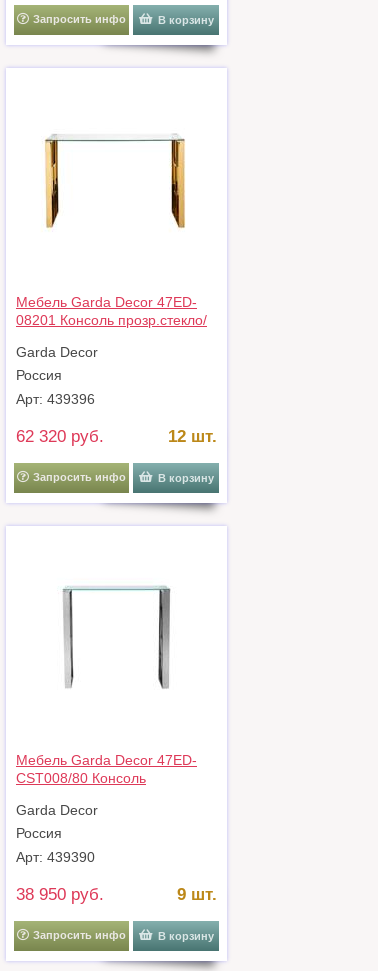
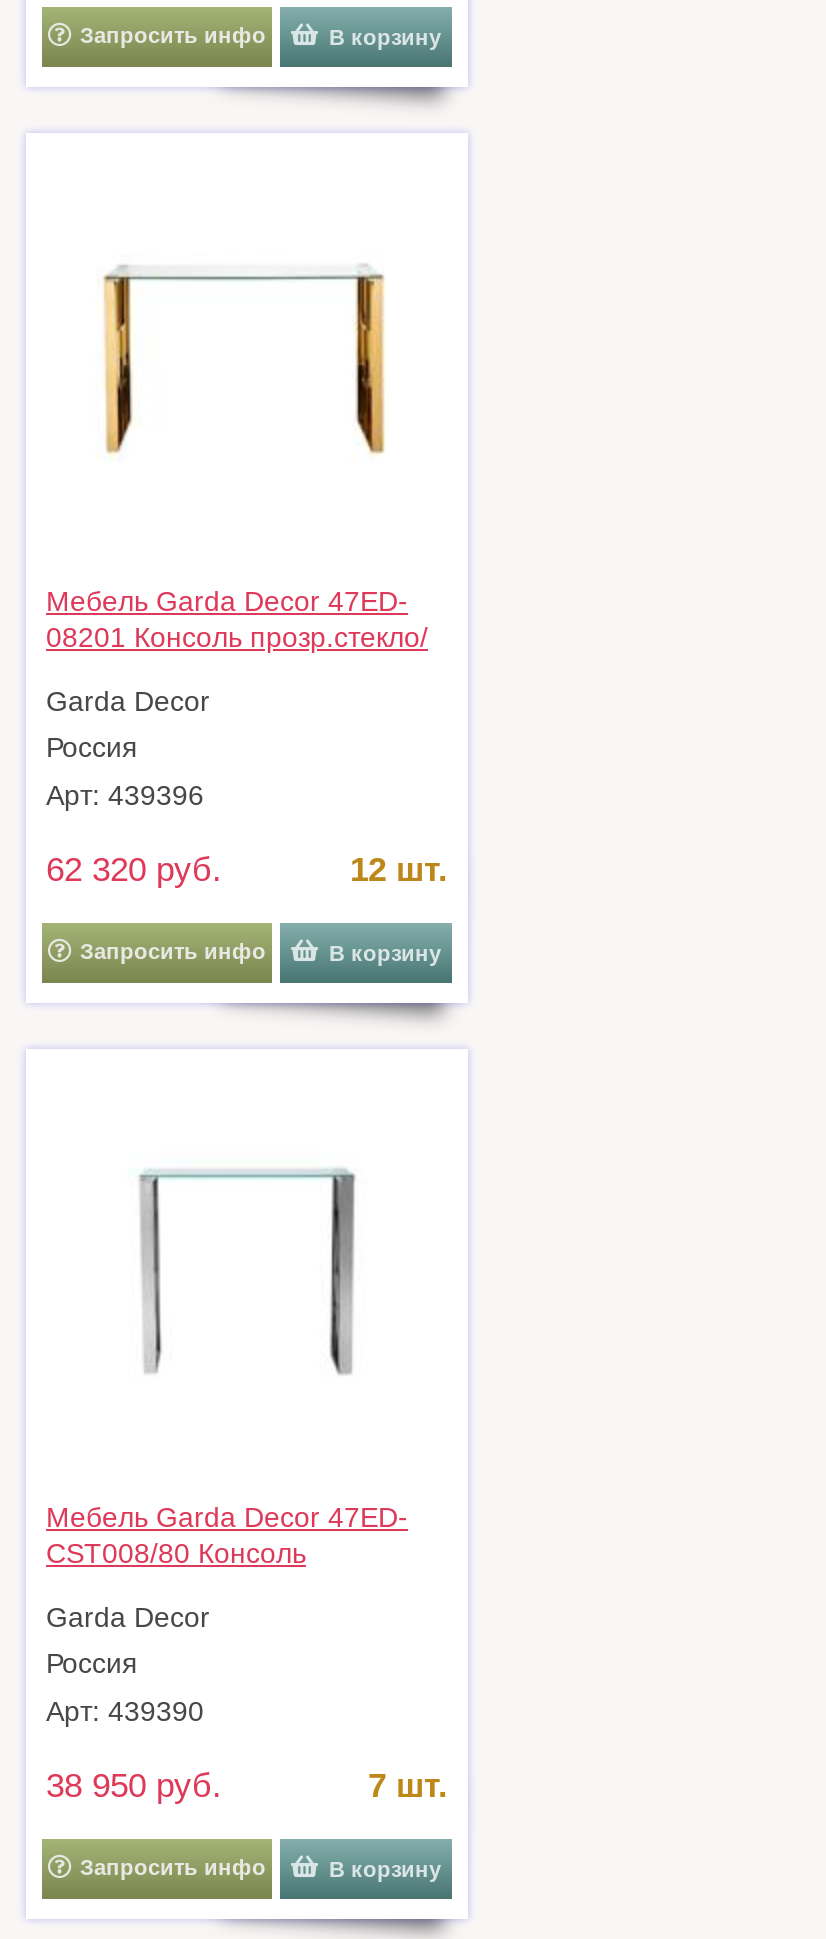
[177,885,217,904] 9 шт. -> [368,1767,448,1805] 7 шт.

